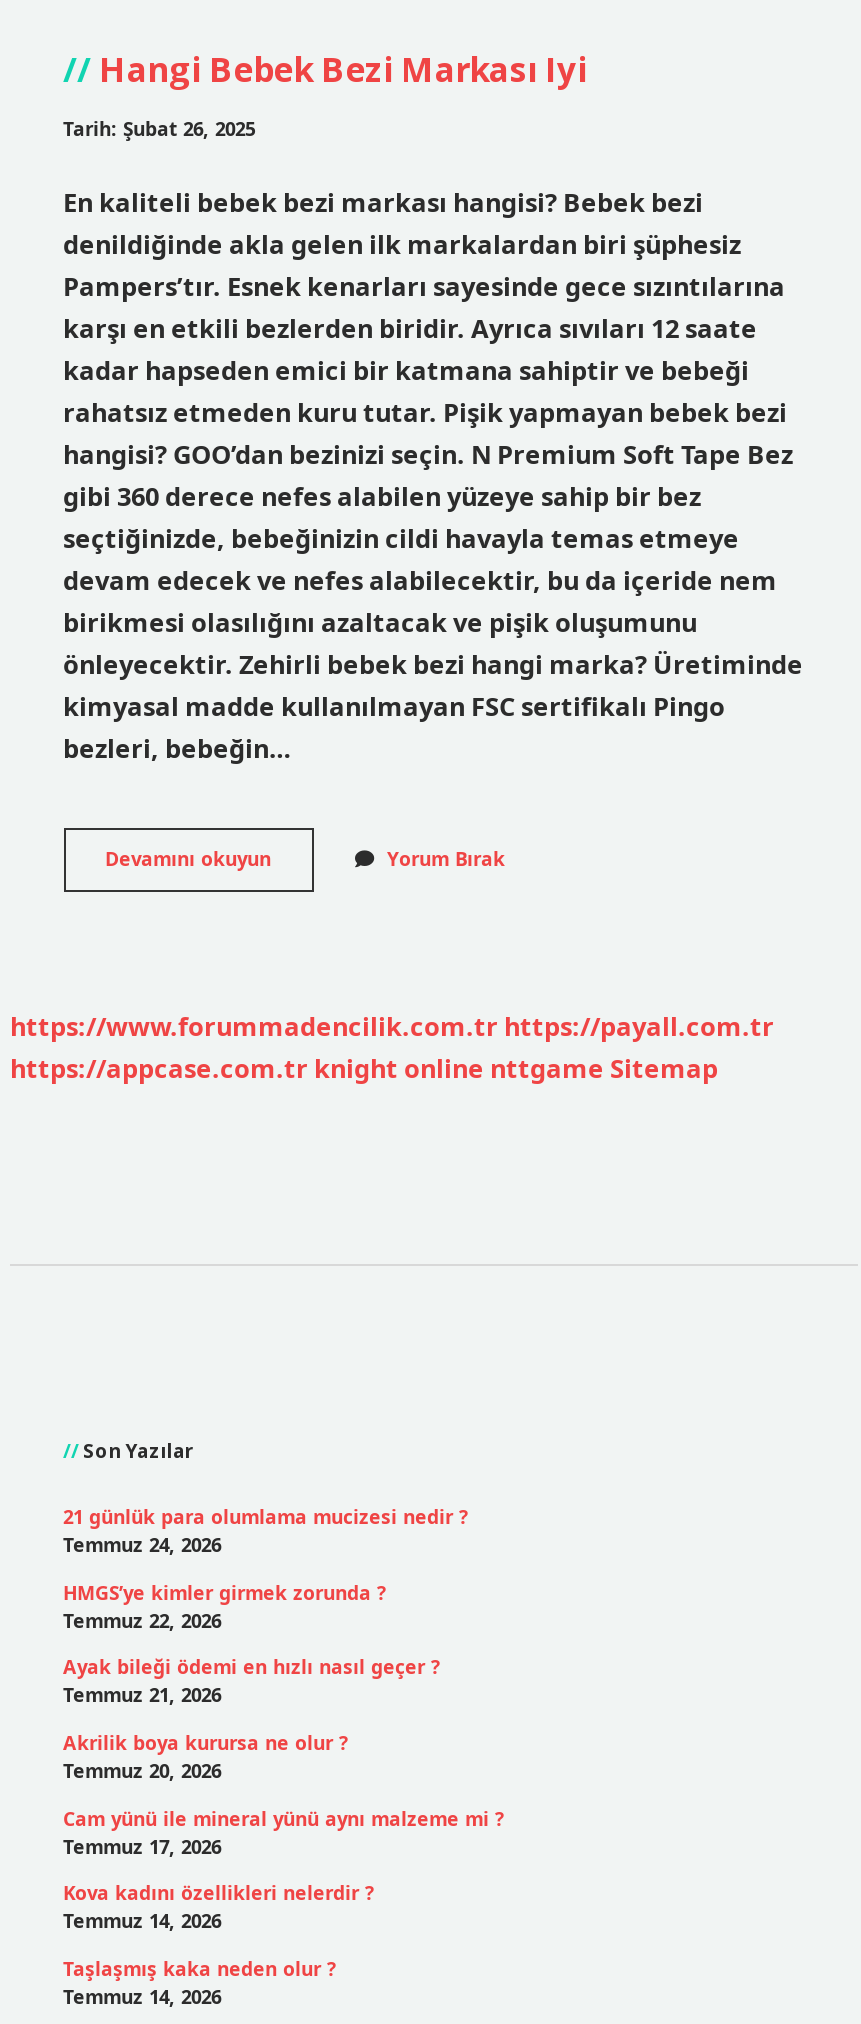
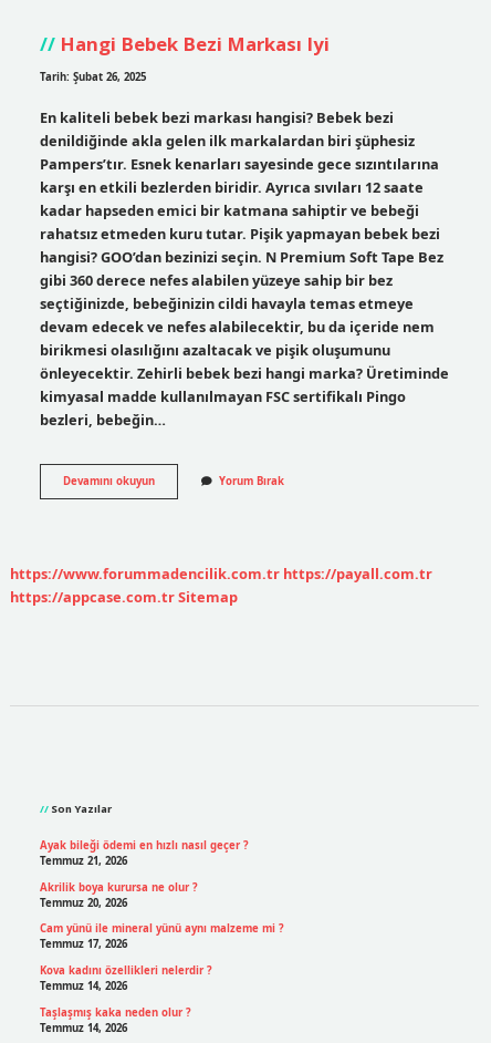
[10,1051,718,1087] https://appcase.com.tr knight online nttgame Sitemap -> [10,587,238,607] https://appcase.com.tr Sitemap
[63,1505,469,1634] 21 günlük para olumlama mucizesi nedir ? | Temmuz 24, 2026 | HMGS’ye kimler girmek zorunda ? | Temmuz 22, 2026 -> none

